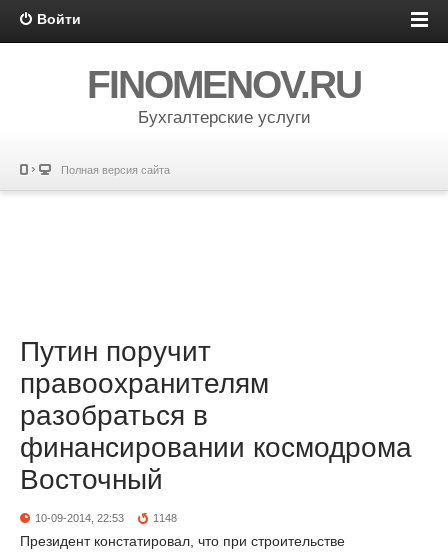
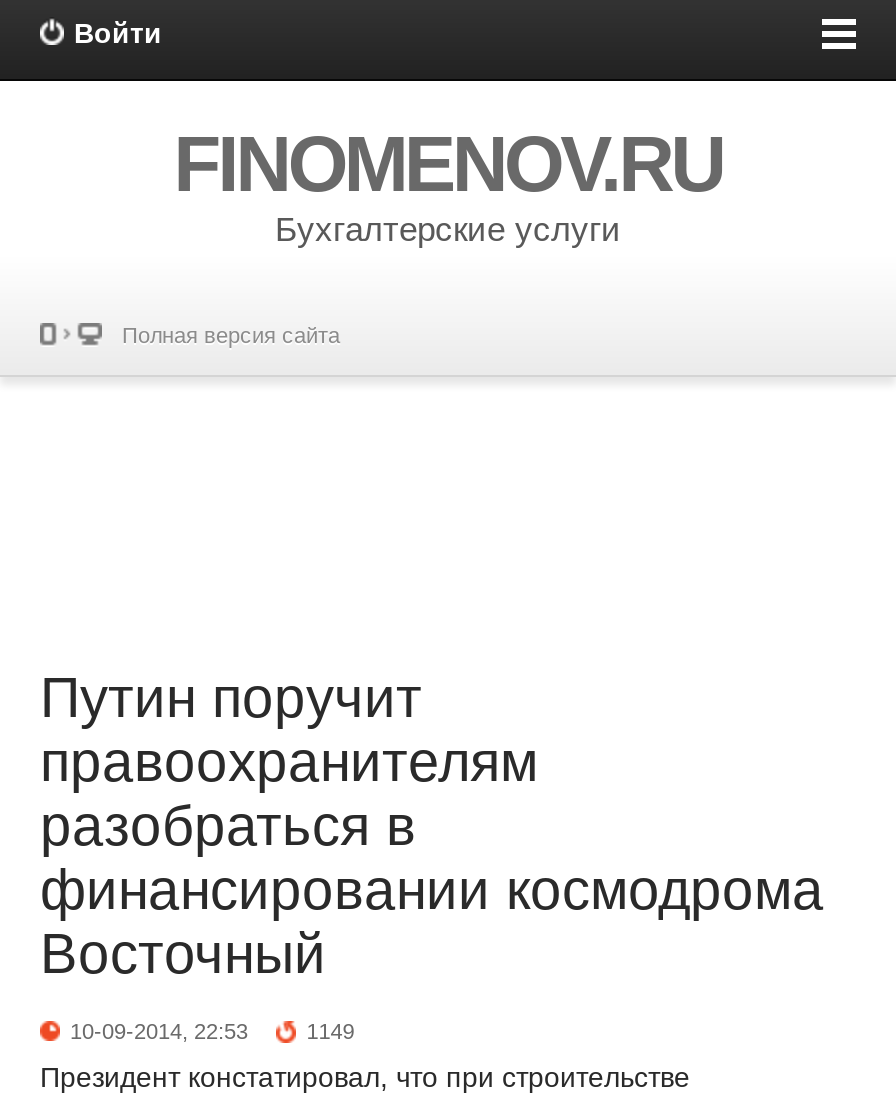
[153,512,177,524] 1148 -> [306,1019,354,1043] 1149

